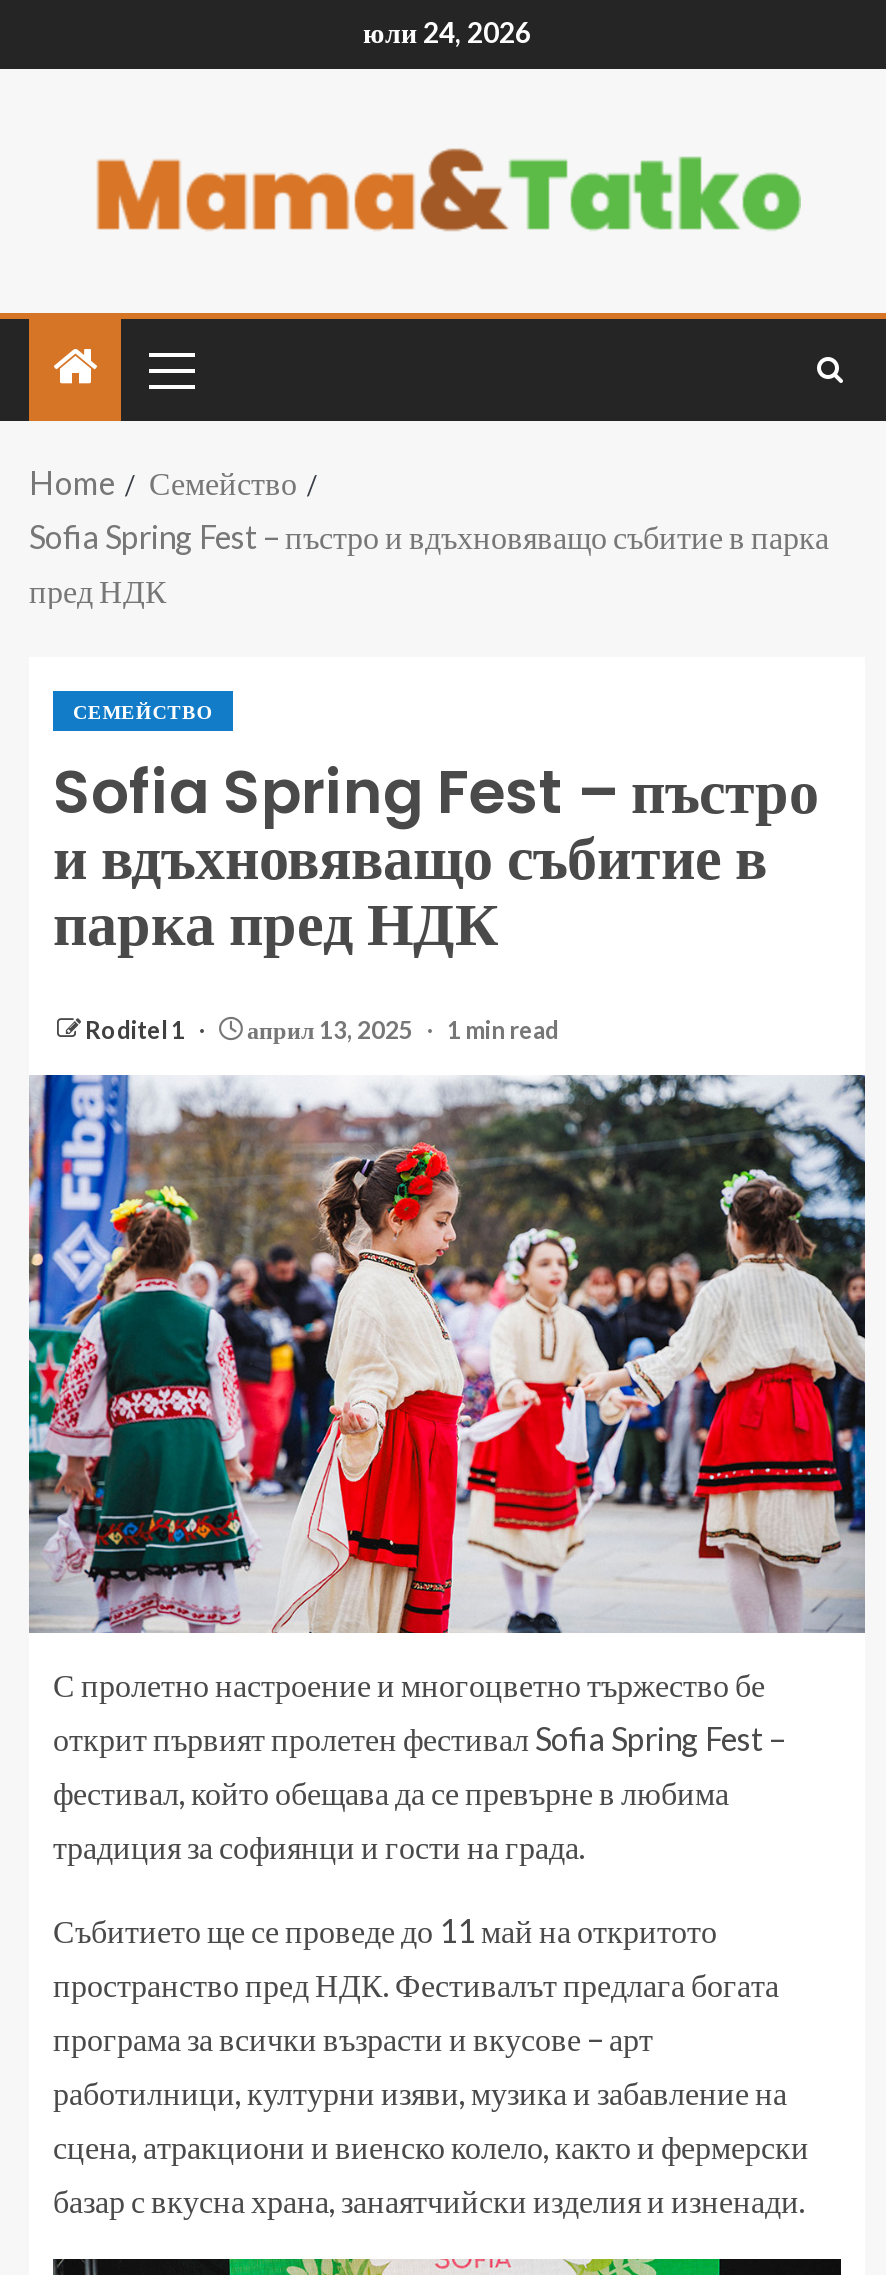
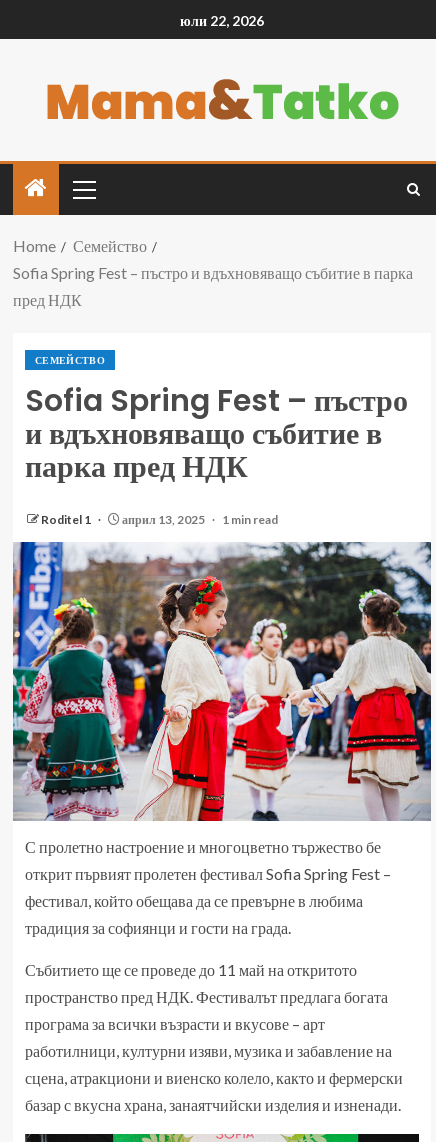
[363,15,531,49] юли 24, 2026 -> [180,12,264,29] юли 22, 2026

